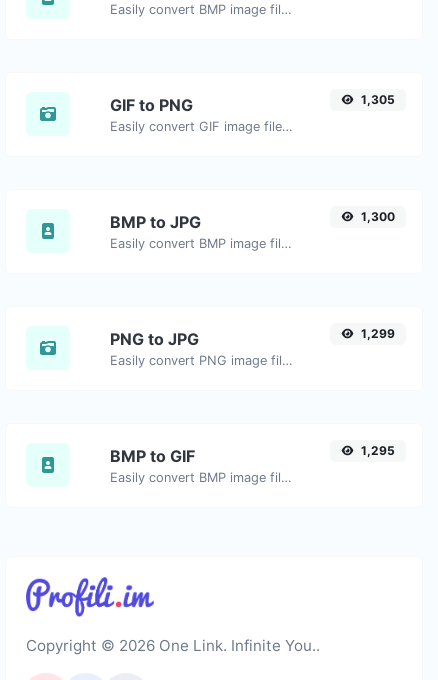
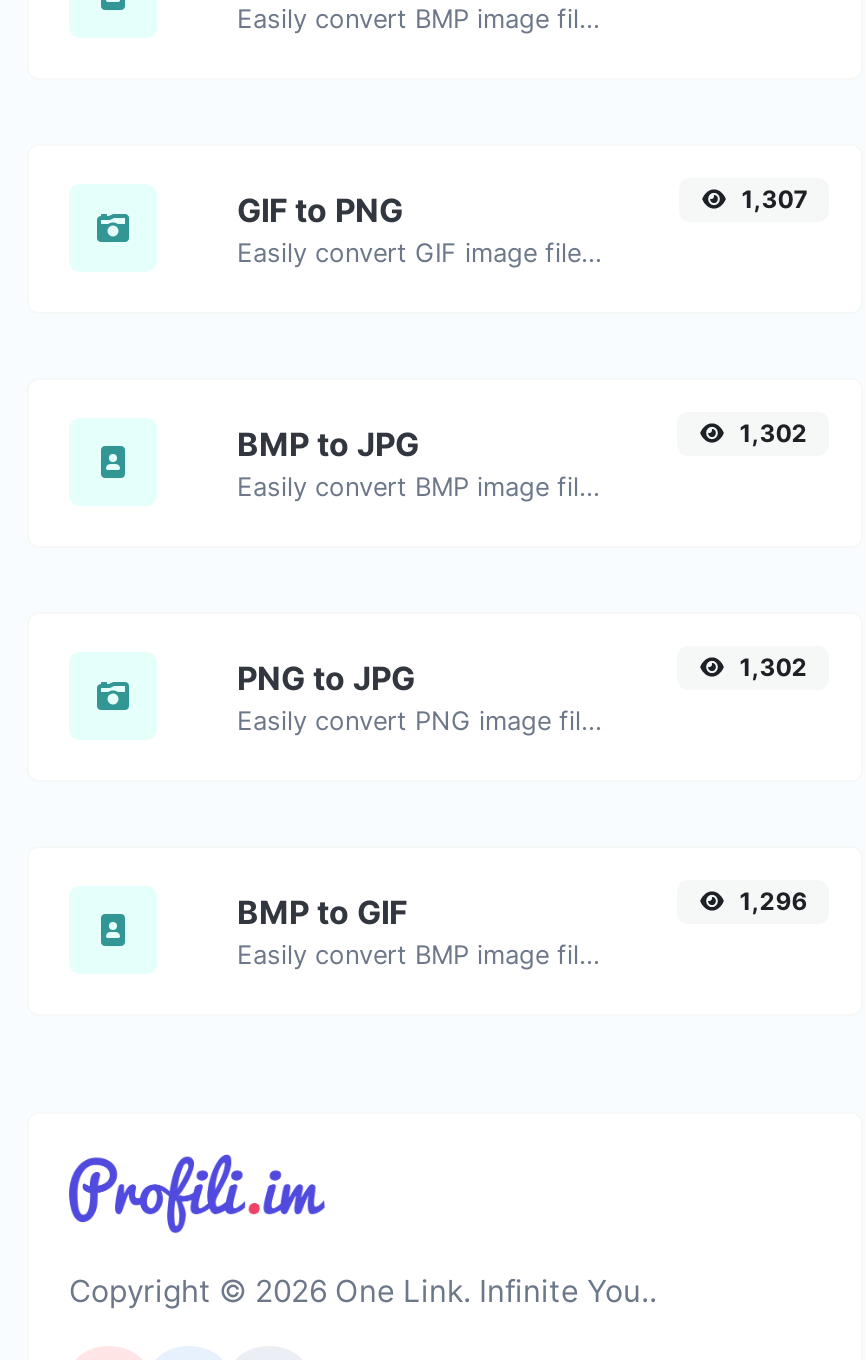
[358,92,395,107] 1,305 -> [735,184,807,214] 1,307
[358,209,395,224] 1,300 -> [733,418,807,448] 1,302
[358,326,395,341] 1,299 -> [733,652,807,682] 1,302
[358,443,395,458] 1,295 -> [733,886,807,916] 1,296

